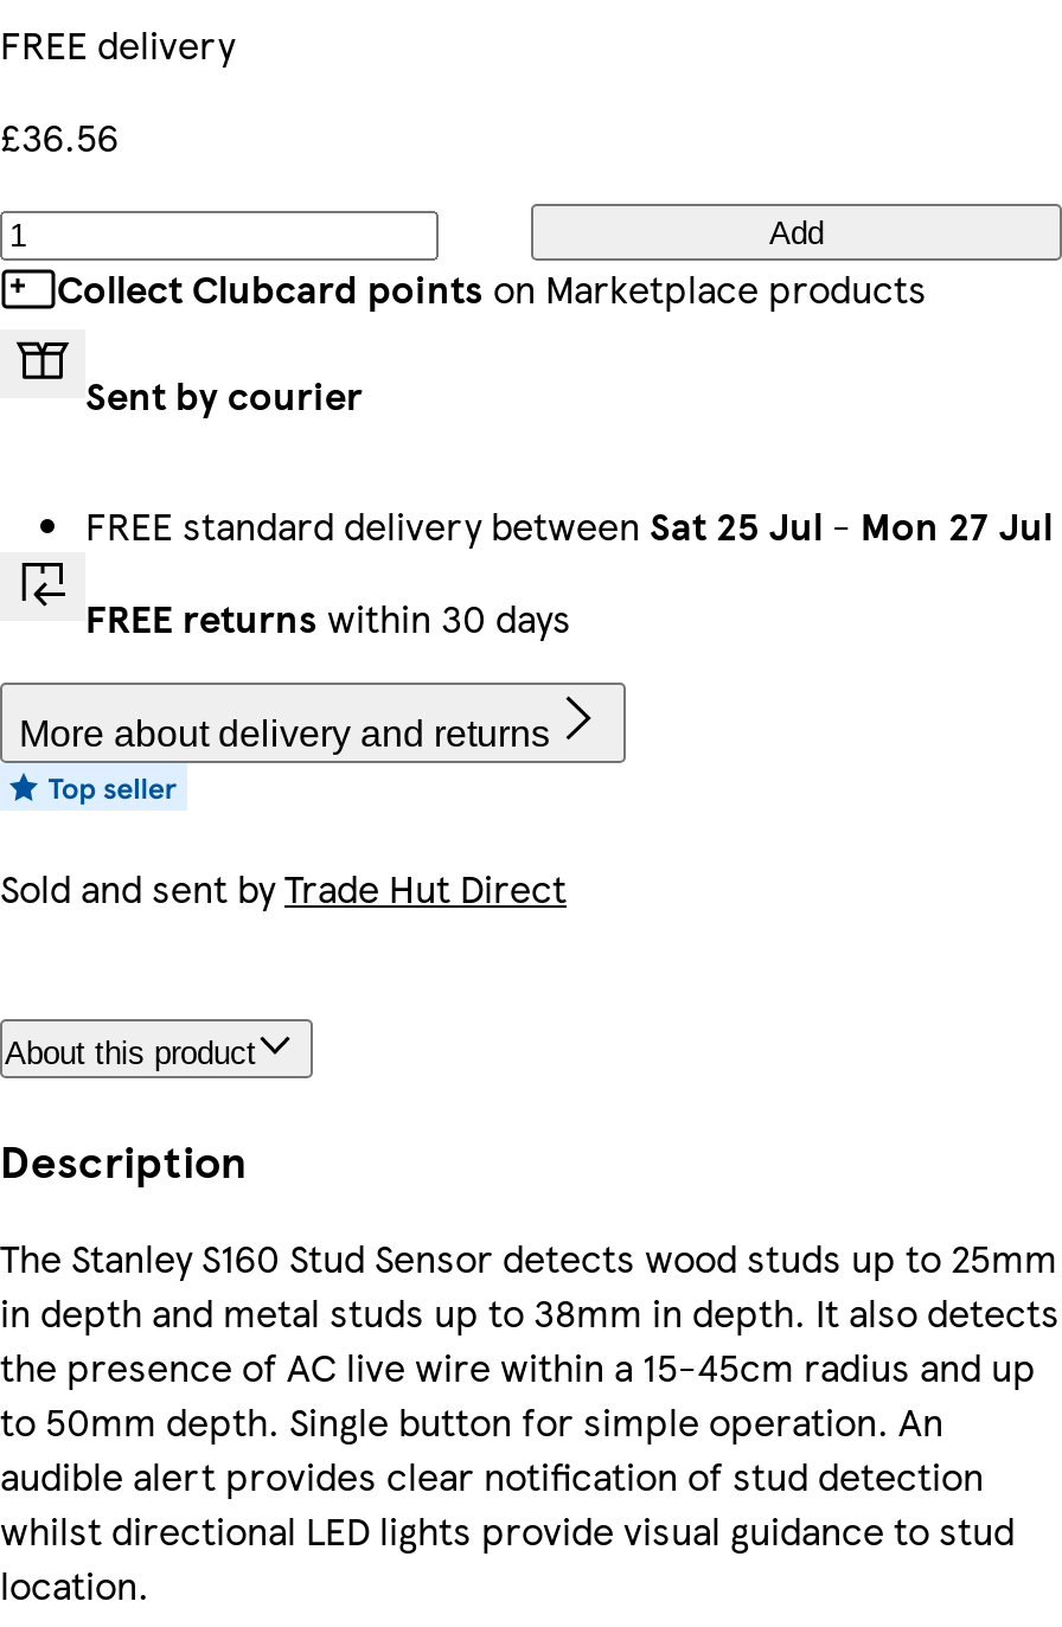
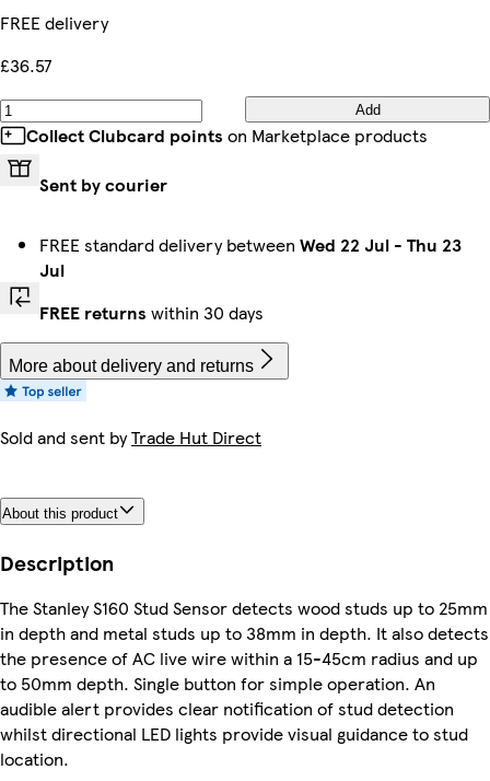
[0,109,119,164] £36.56 -> [0,53,52,78] £36.57
[85,498,1053,552] FREE standard delivery between Sat 25 Jul - Mon 27 Jul -> [39,232,462,282] FREE standard delivery between Wed 22 Jul - Thu 23 | Jul

